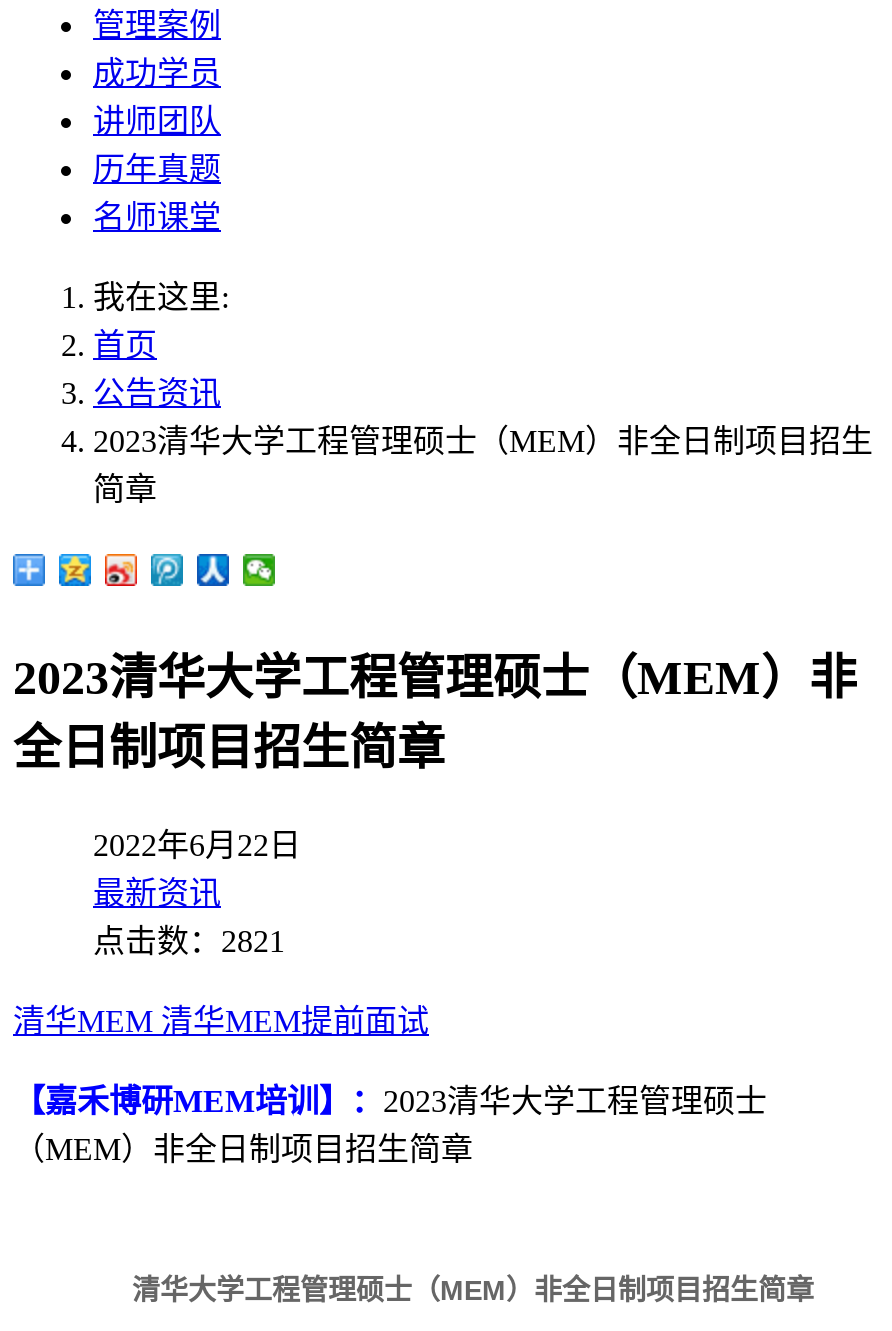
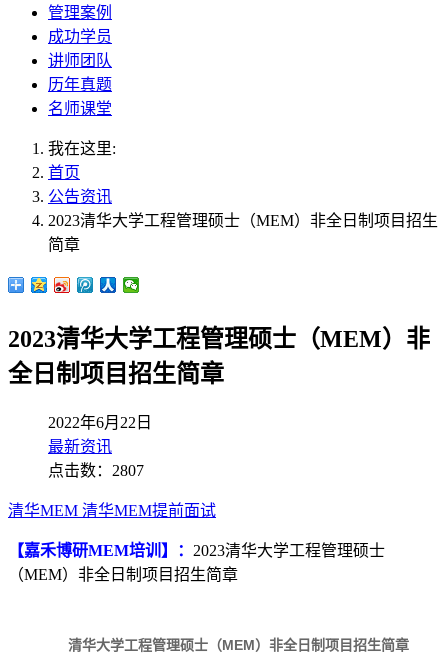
[93,923,285,957] 点击数：2821 -> [48,461,144,478] 点击数：2807

